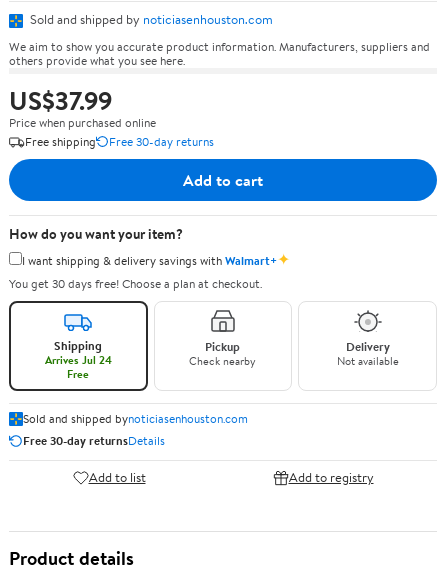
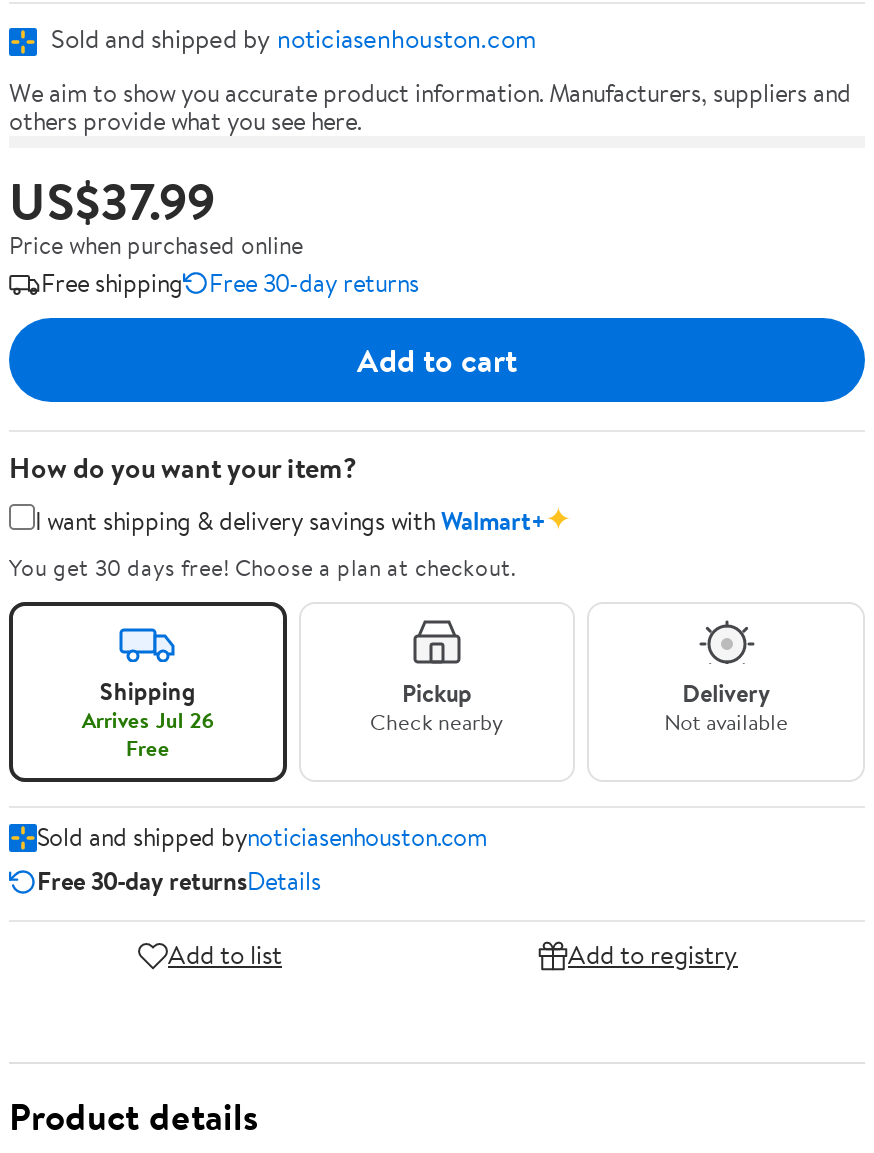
[45,352,112,368] Arrives Jul 24 -> [82,704,214,736] Arrives Jul 26

